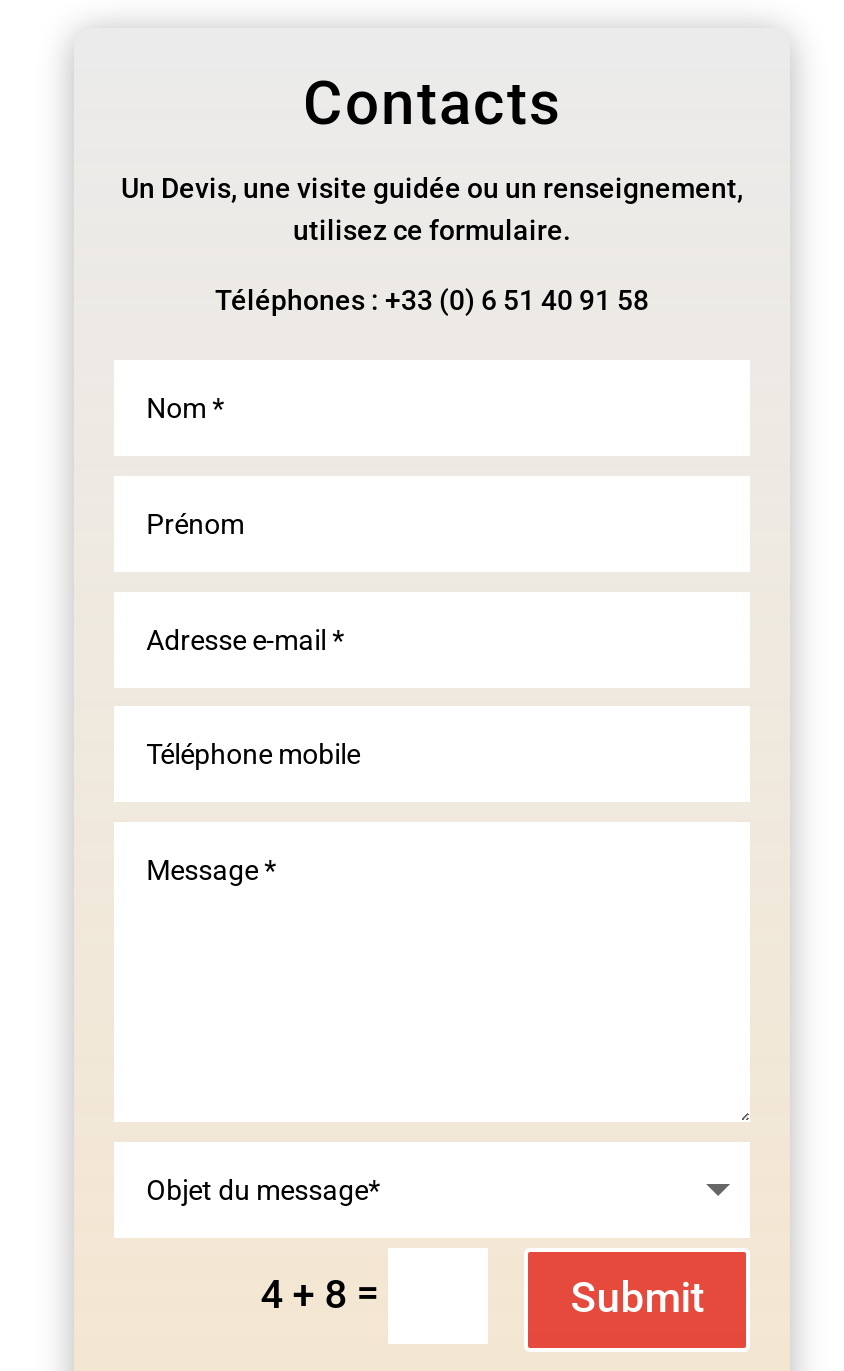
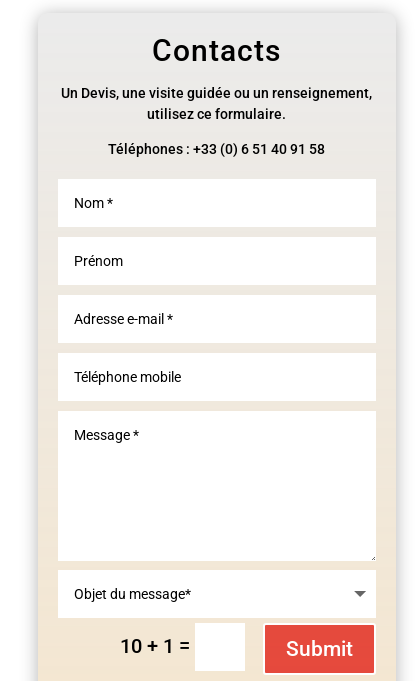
[260,1268,388,1319] 4 + 8 = -> [120,633,195,658] 10 + 1 =

